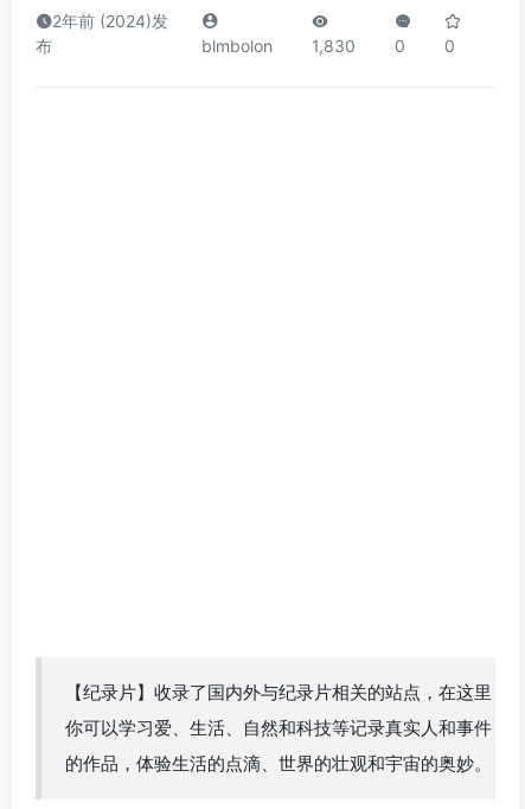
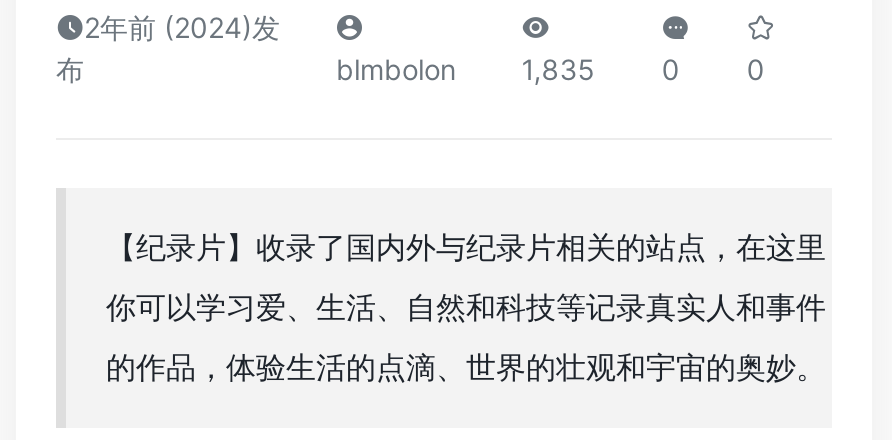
[201,36,456,56] blmbolon 1,830 0 0 -> [336,52,765,86] blmbolon 1,835 0 0

